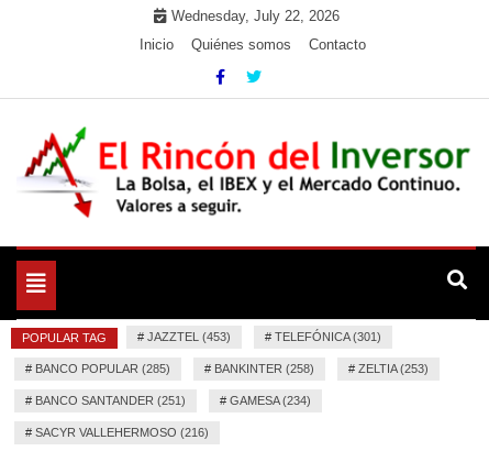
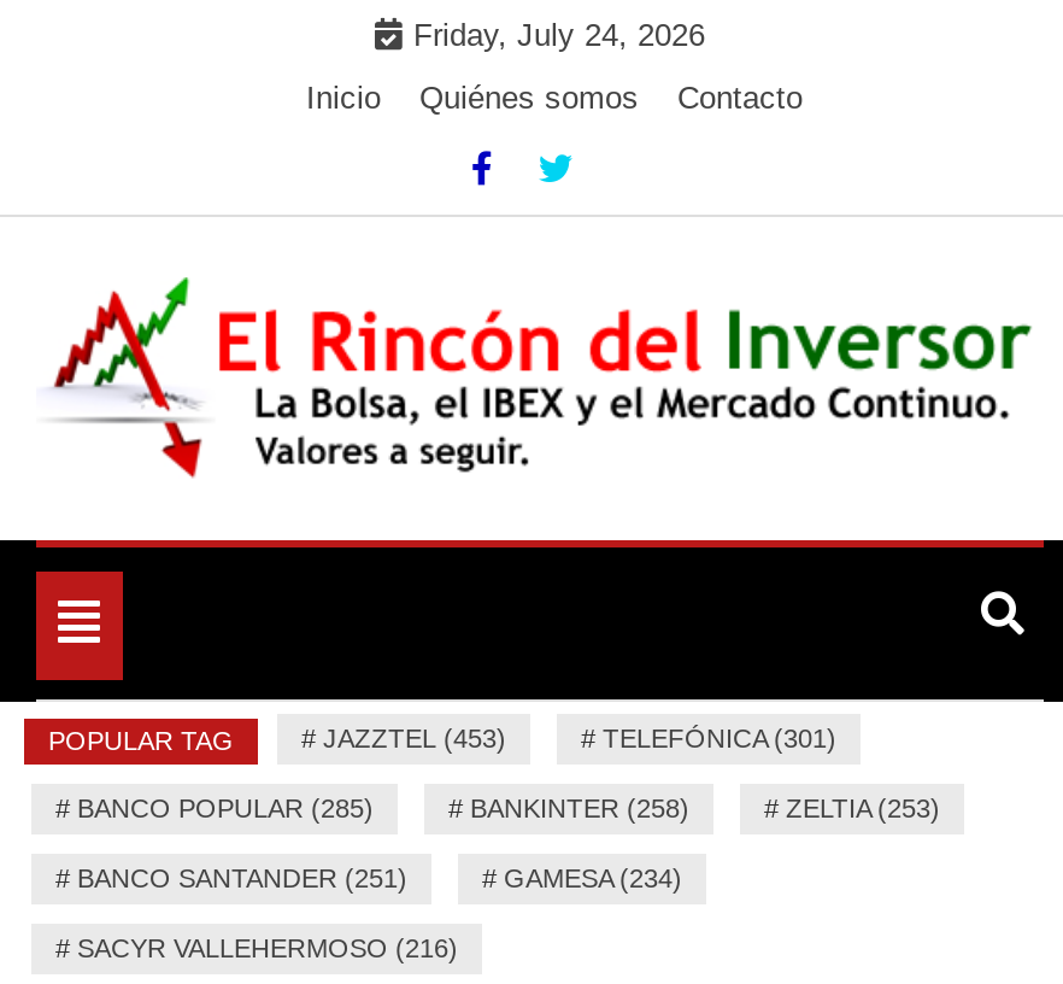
[171,8,339,24] Wednesday, July 22, 2026 -> [413,17,705,53] Friday, July 24, 2026

